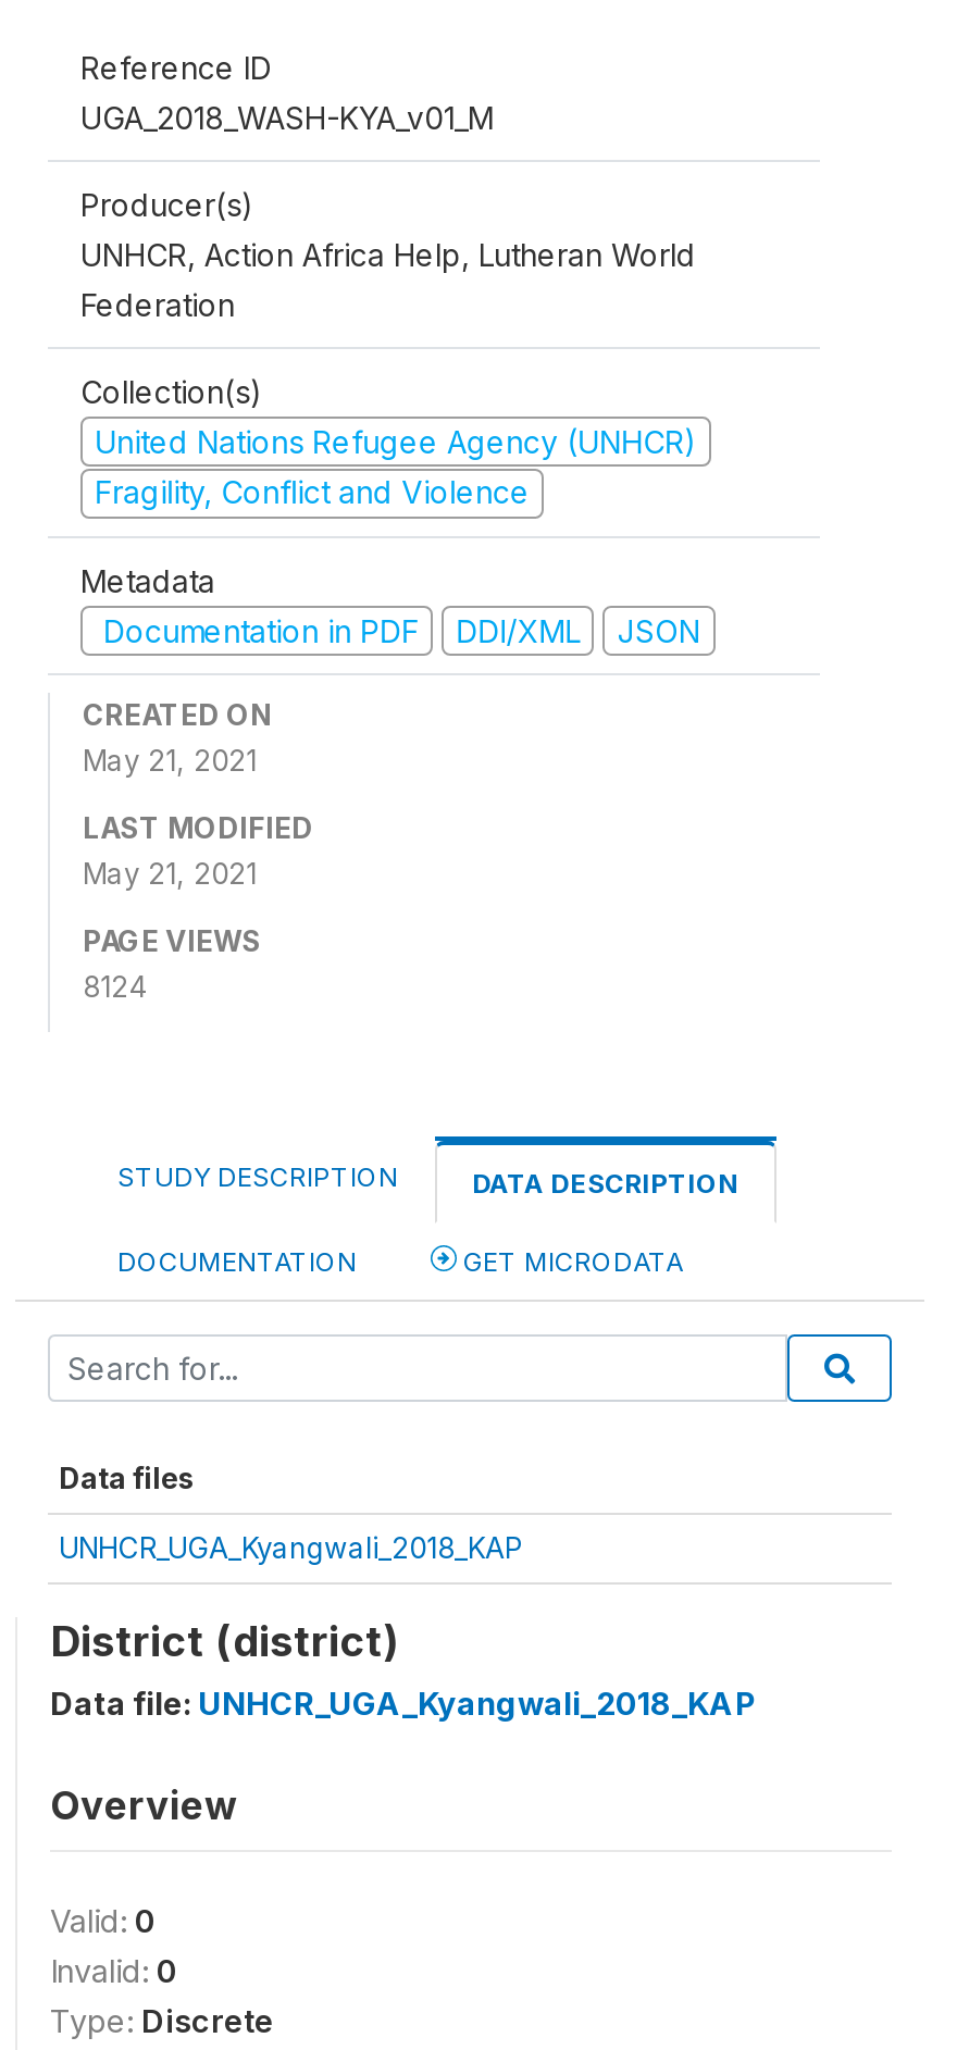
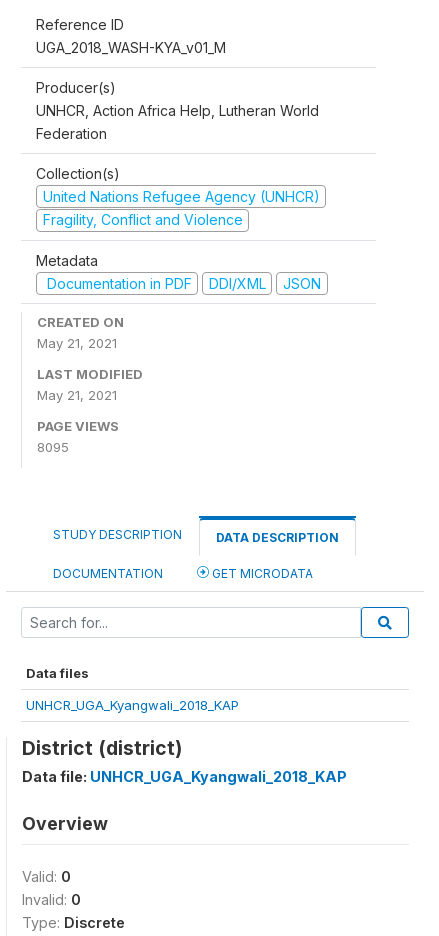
[83,970,146,1005] 8124 -> [37,439,69,455] 8095

